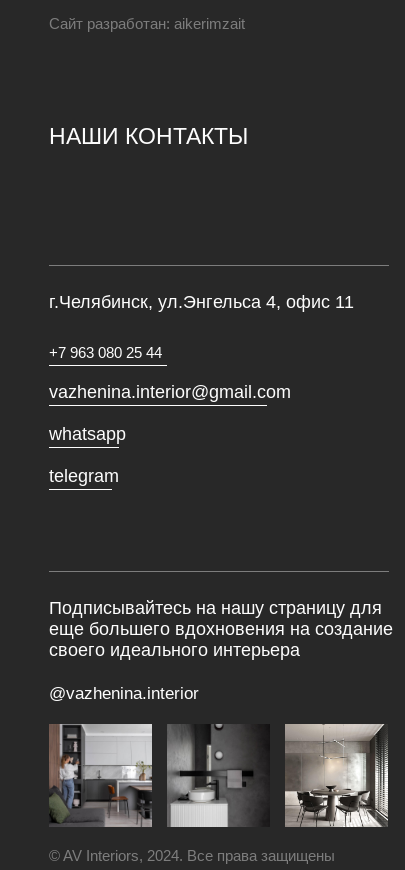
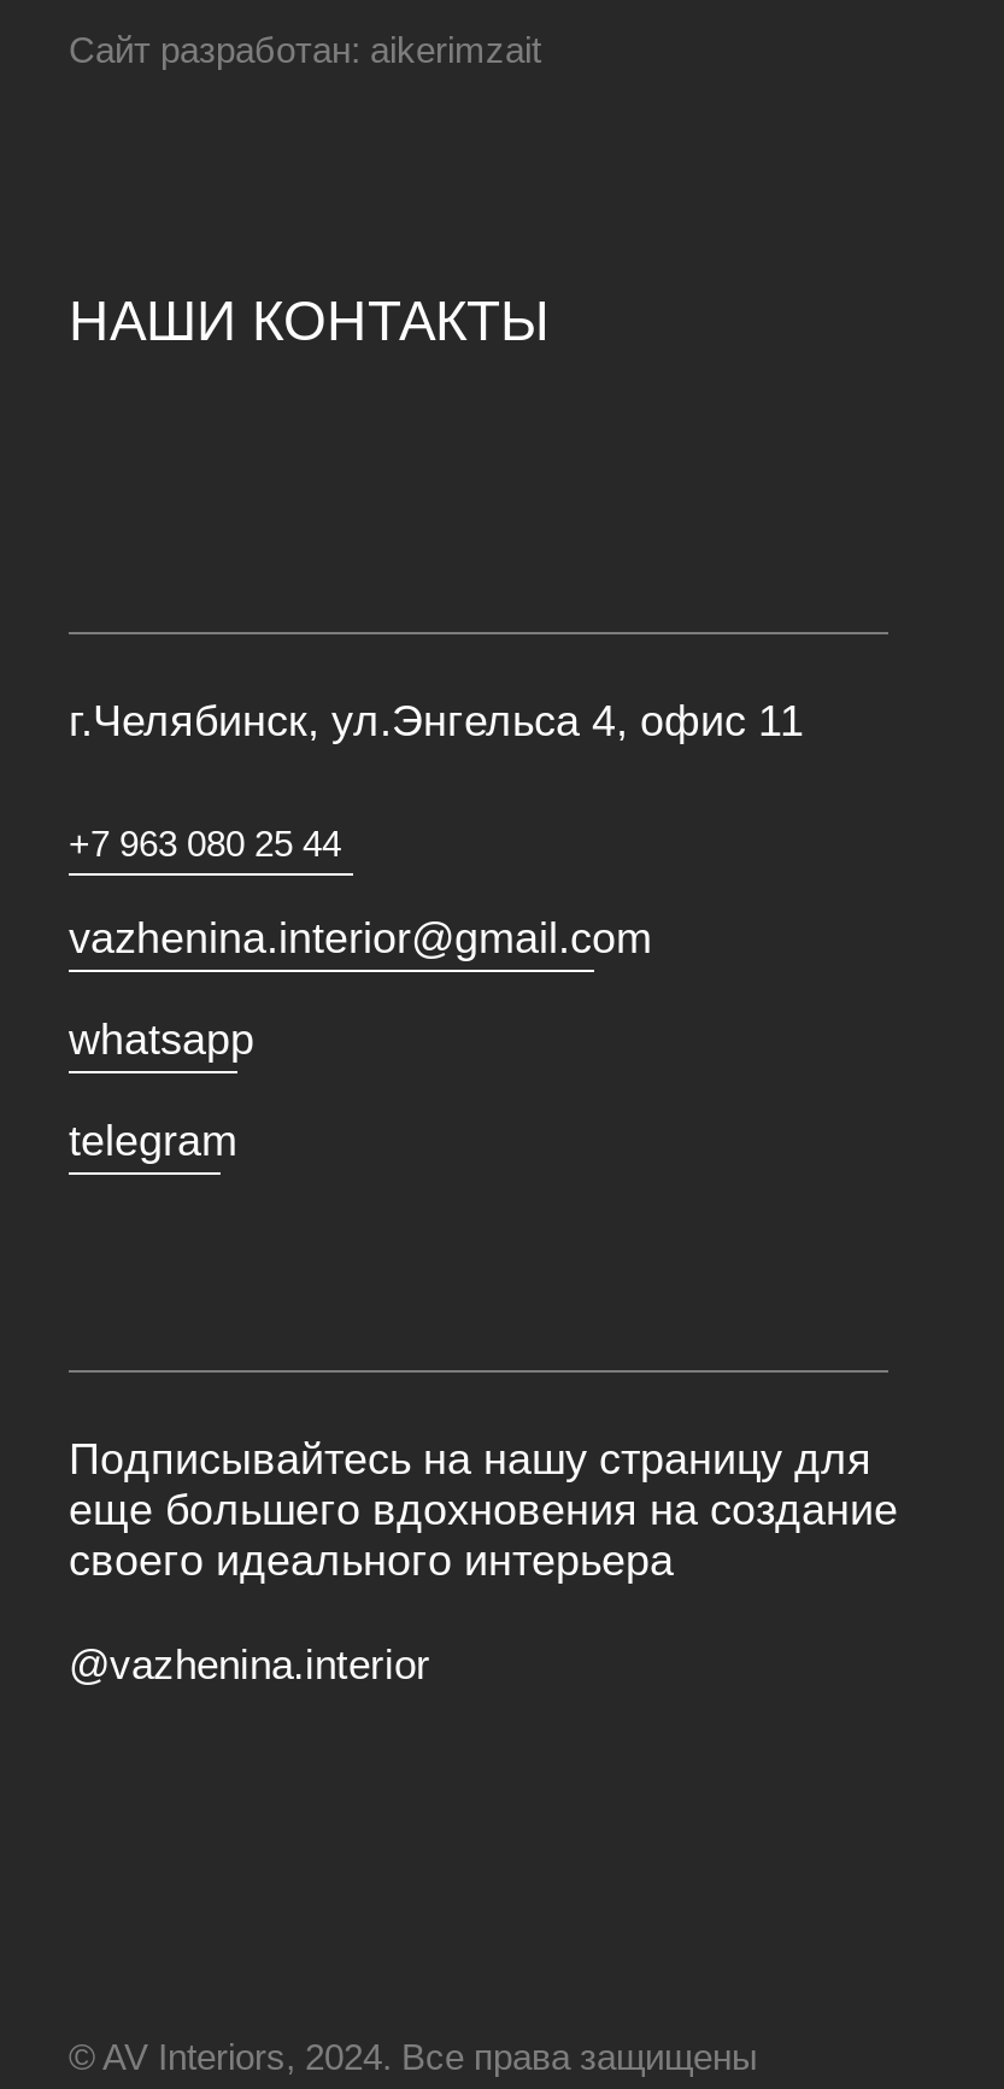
[48,723,153,828] [image] -> none
[166,723,255,828] [image] -> none
[284,723,389,828] [image] -> none

